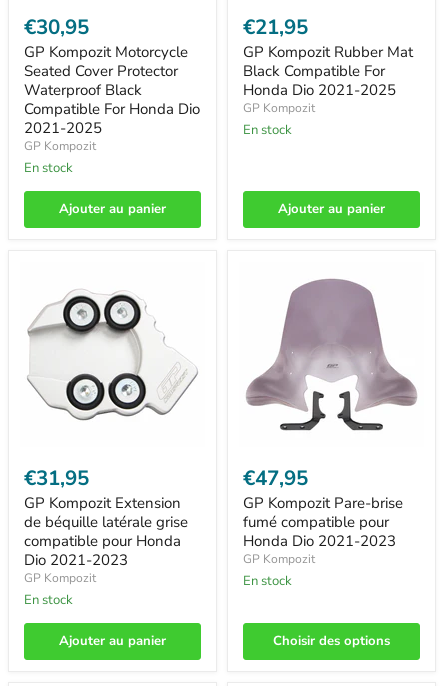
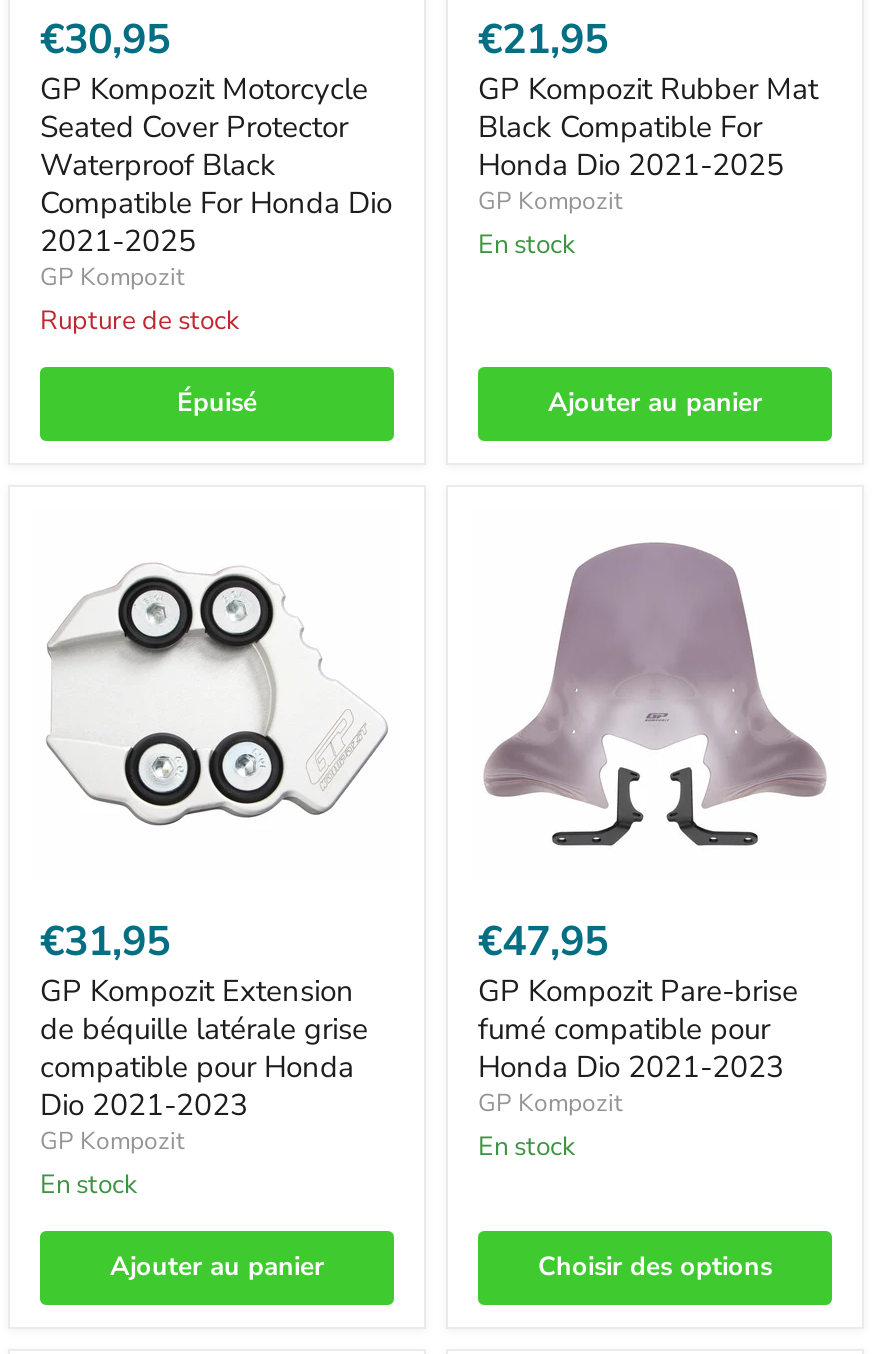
[32,159,73,177] En stock -> [40,303,240,339] Rupture de stock
[59,200,166,218] Ajouter au panier -> [177,385,257,421] Épuisé

